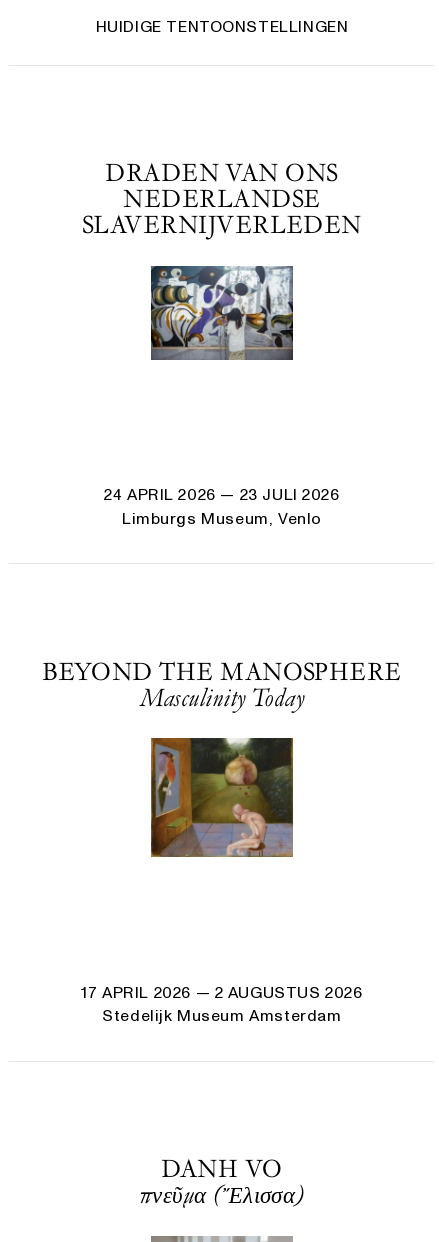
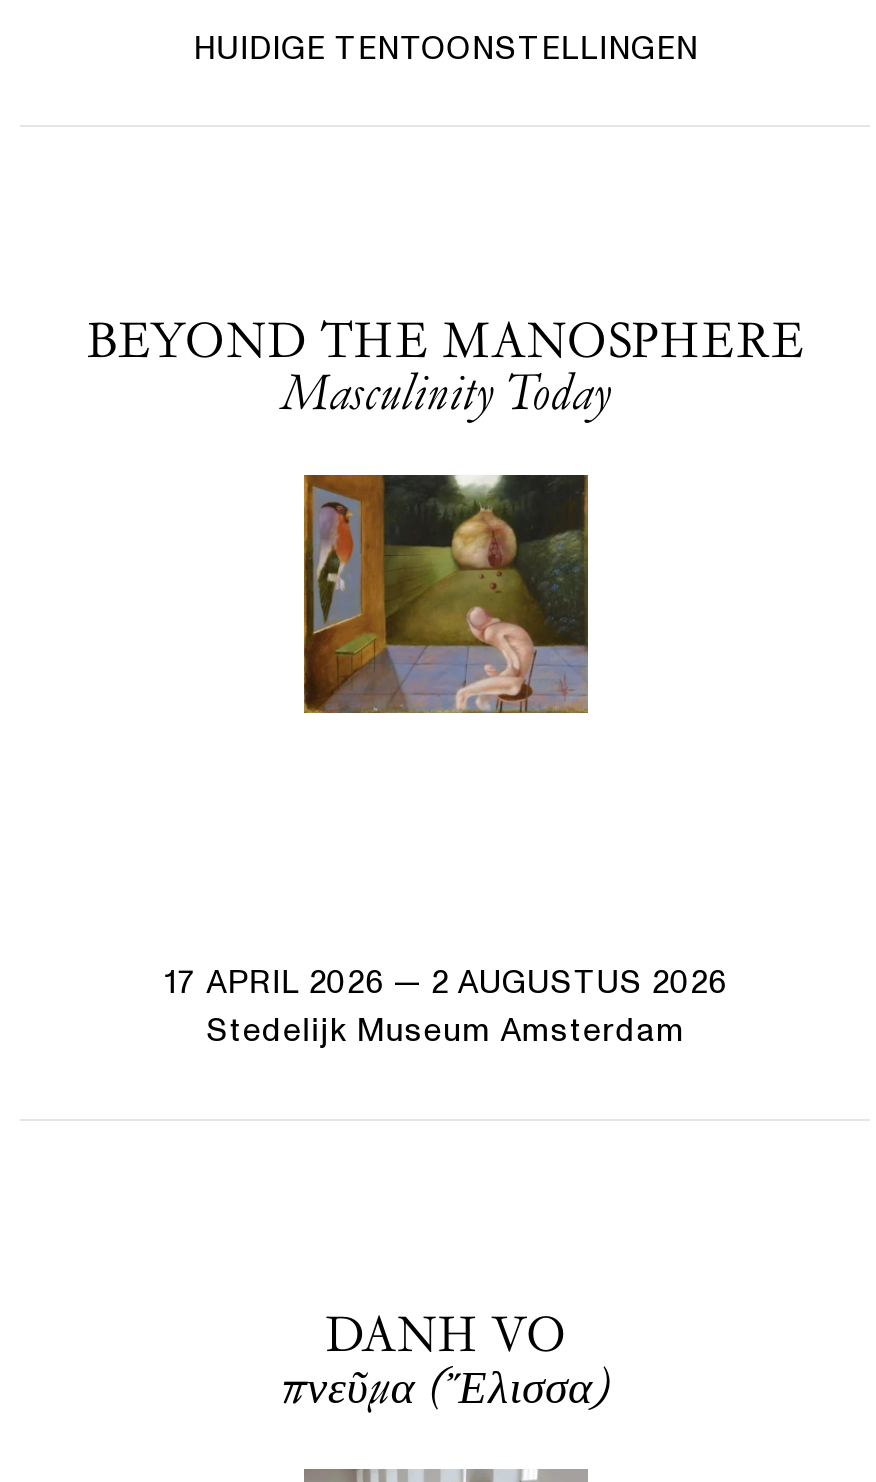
[82,158,362,240] DRADEN VAN ONS | NEDERLANDSE | SLAVERNIJVERLEDEN -> none
[150,265,294,361] [image] -> none
[104,487,340,527] 24 APRIL 2026 — 23 JULI 2026 | Limburgs Museum, Venlo -> none

